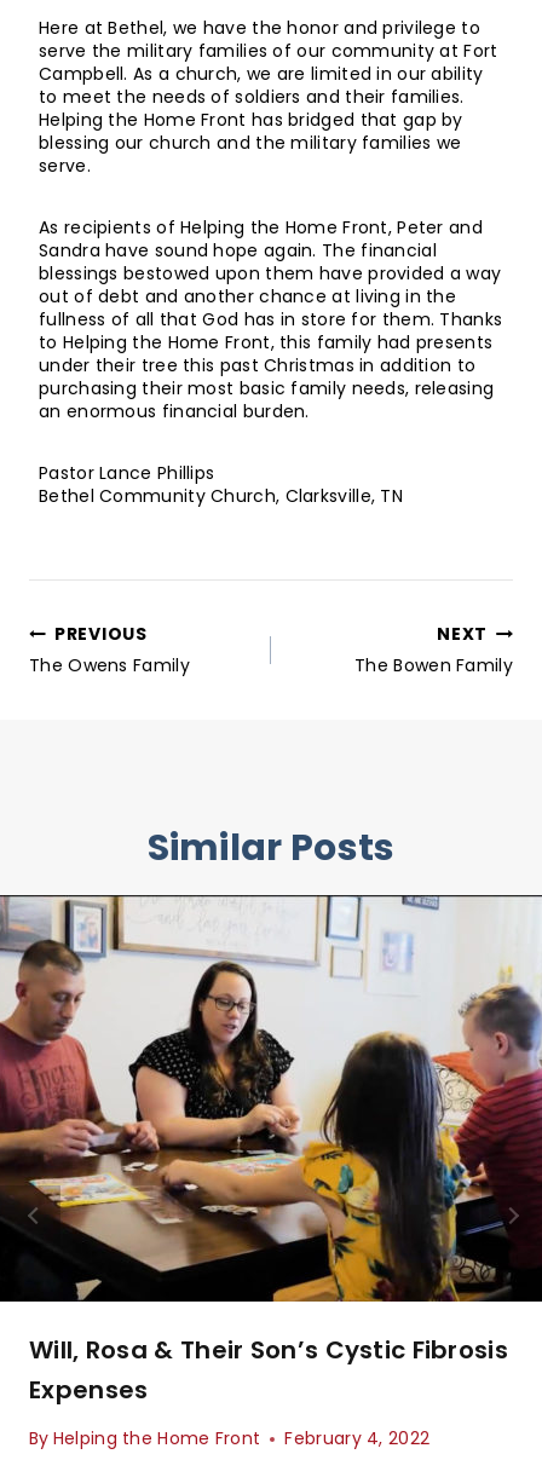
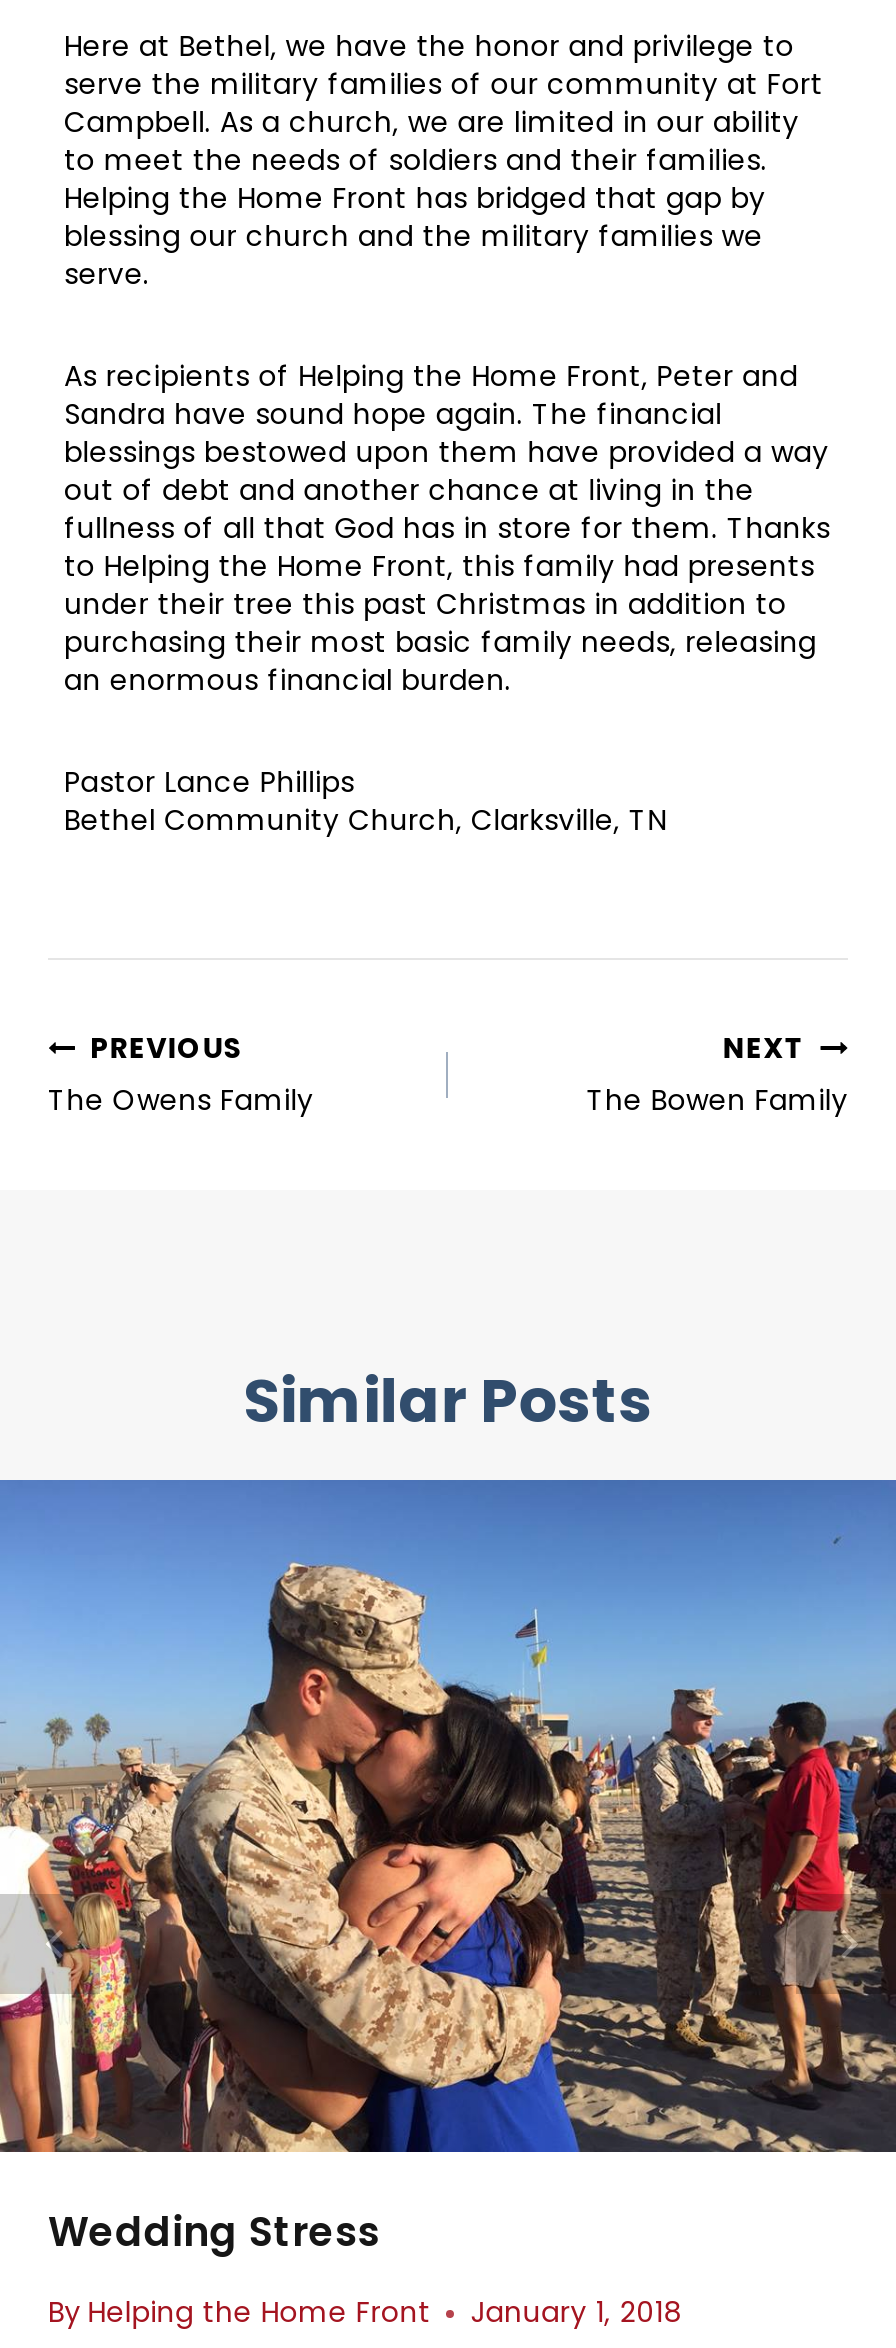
[4,894,538,1407] [image] | Will, Rosa & Their Son’s Cystic Fibrosis | Expenses -> [6,1478,890,2260] [image] | Wedding Stress
[29,1426,430,1450] By Helping the Home Front February 4, 2022 -> [48,2292,682,2332] By Helping the Home Front January 1, 2018

